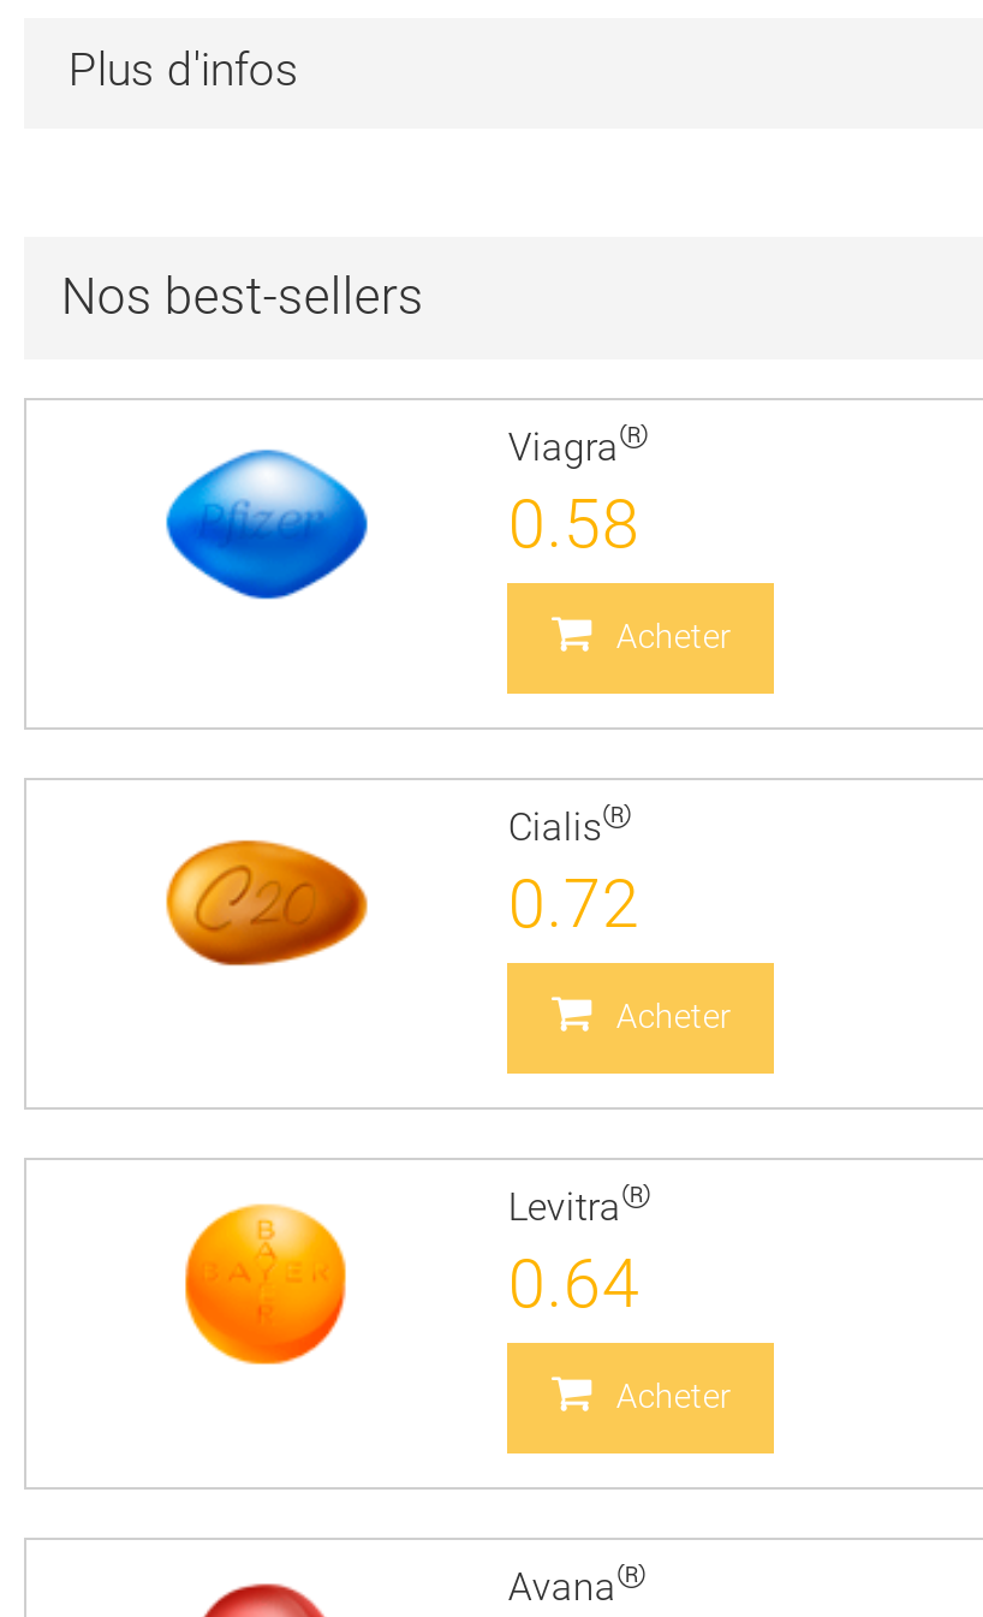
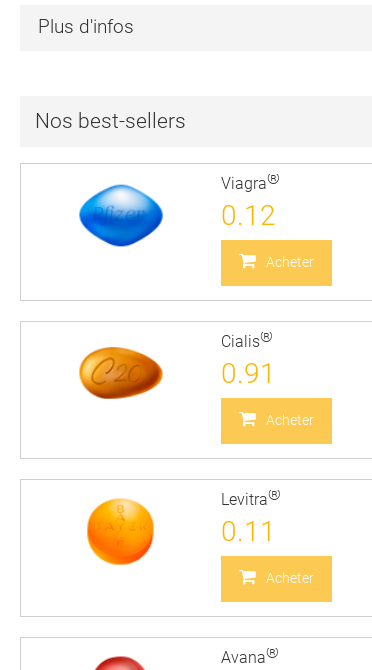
[508,484,640,564] 0.58 -> [221,199,276,232] 0.12
[508,864,640,944] 0.72 -> [221,357,276,390] 0.91
[508,1244,640,1324] 0.64 -> [221,515,276,548] 0.11

